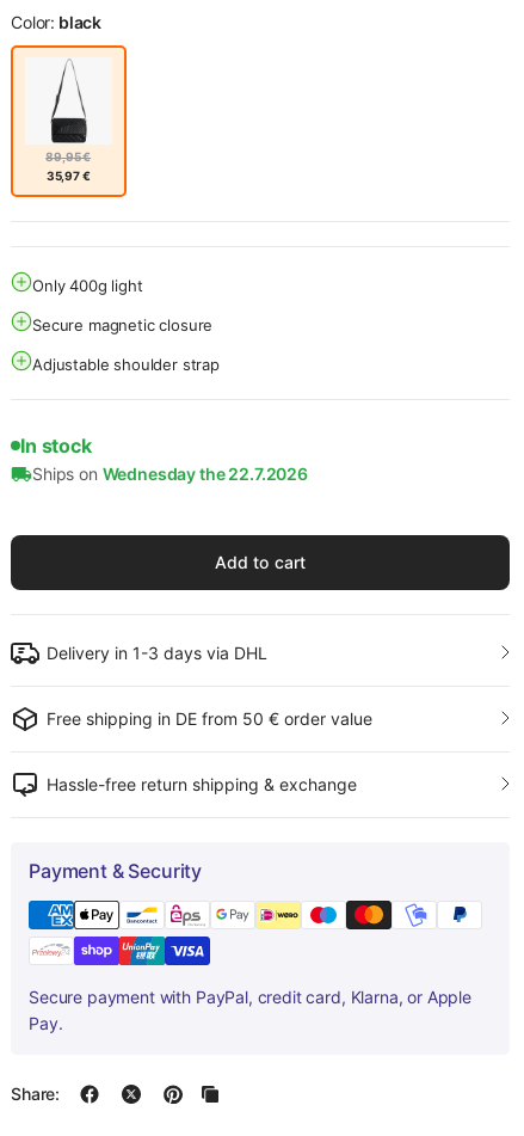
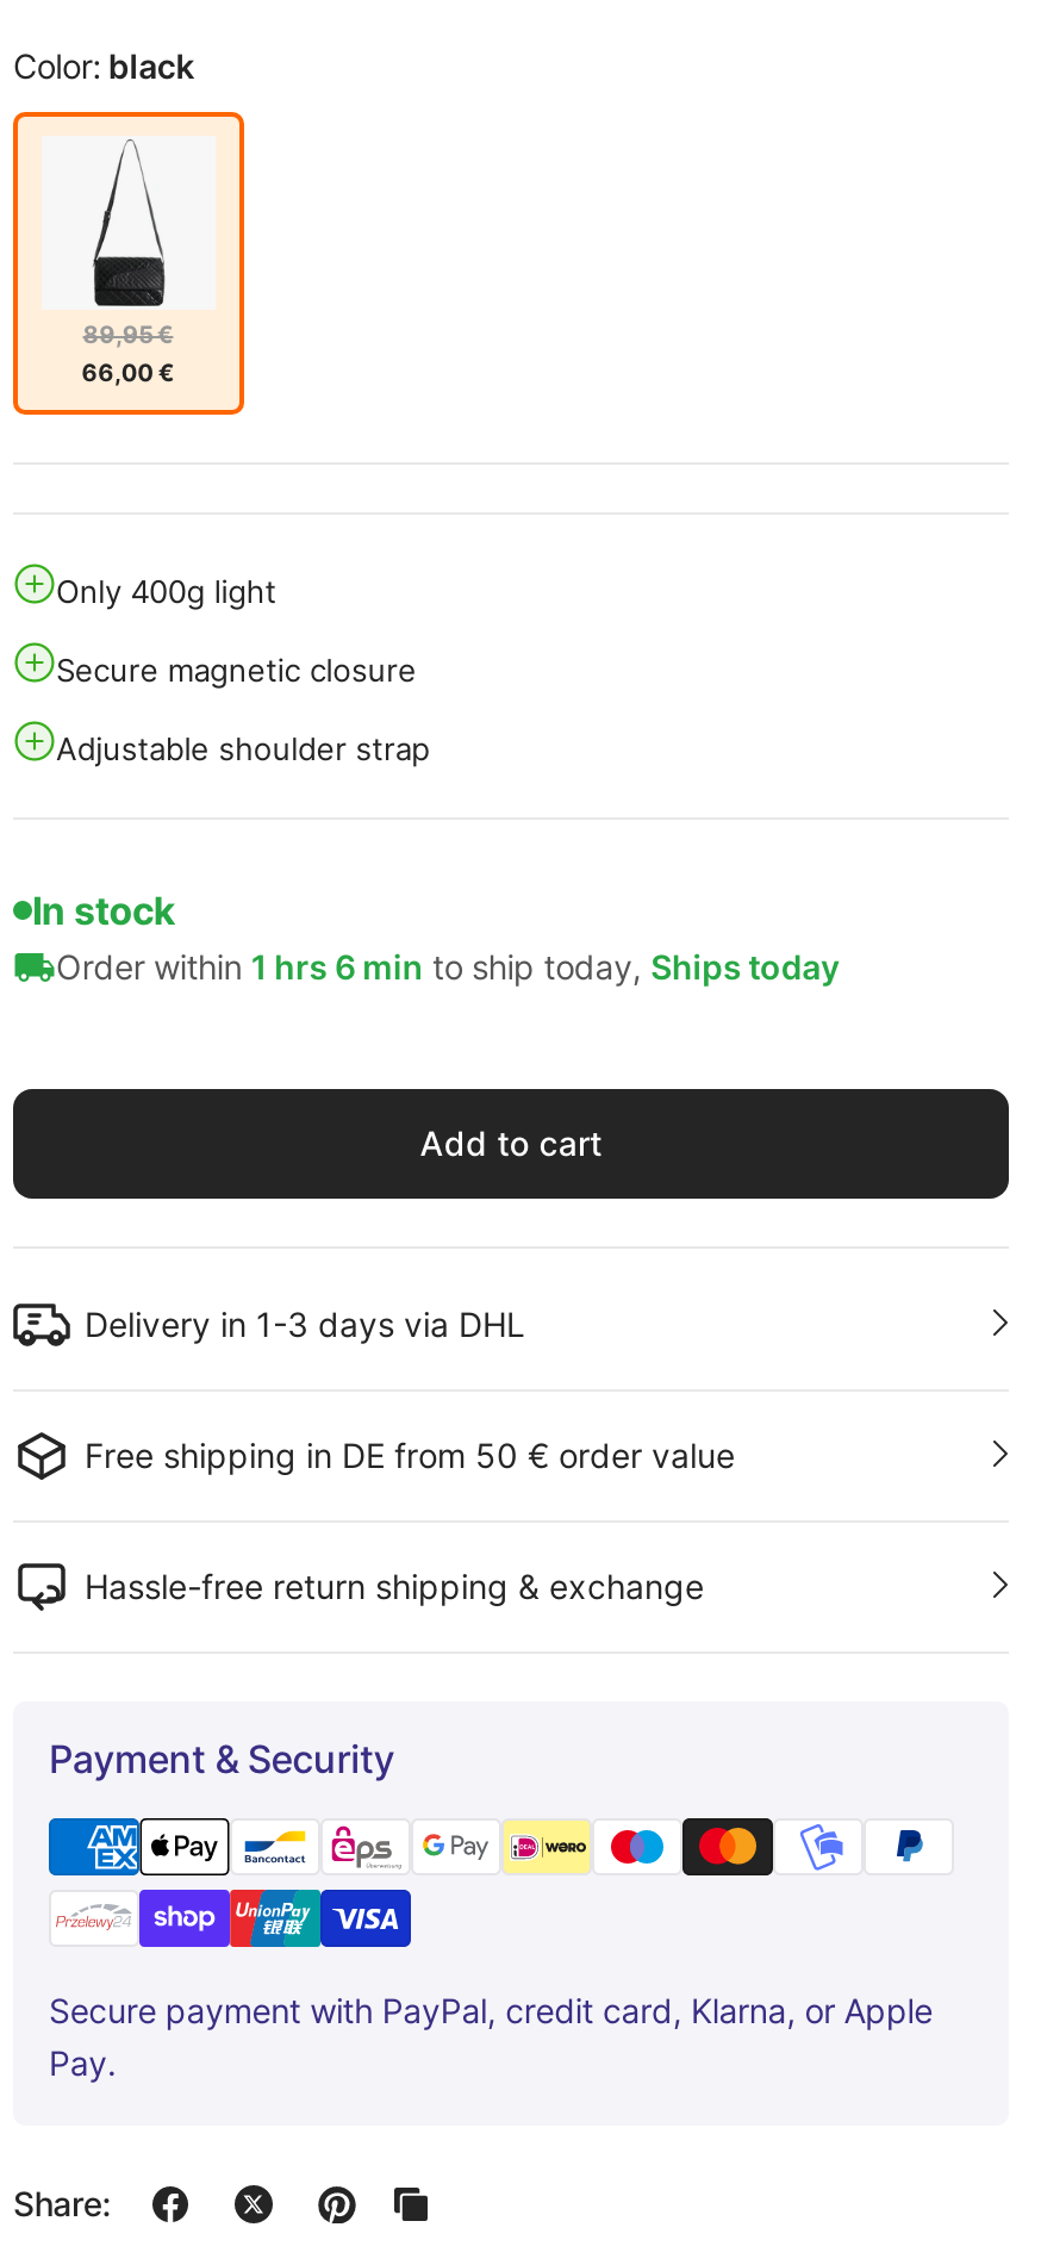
[46,168,90,182] 35,97 € -> [82,356,174,385] 66,00 €
[32,463,308,483] Ships on Wednesday the 22.7.2026 -> [56,945,839,985] Order within 1 hrs 6 min to ship today, Ships today

